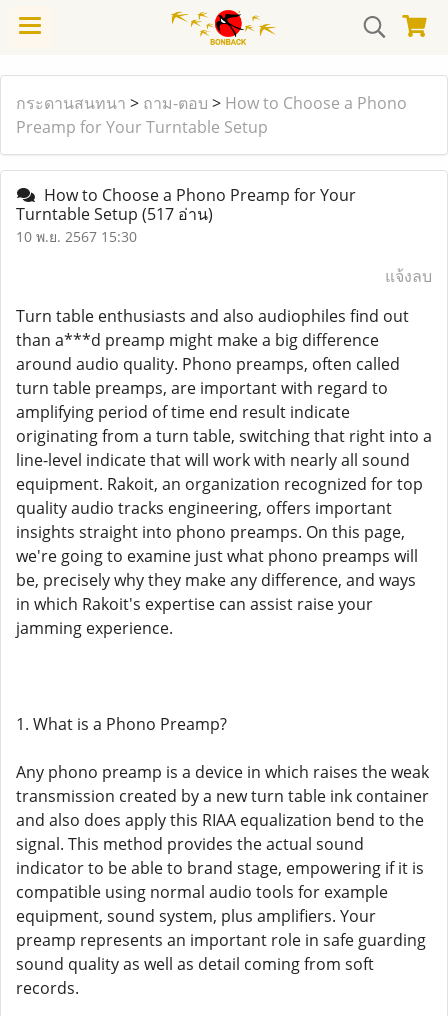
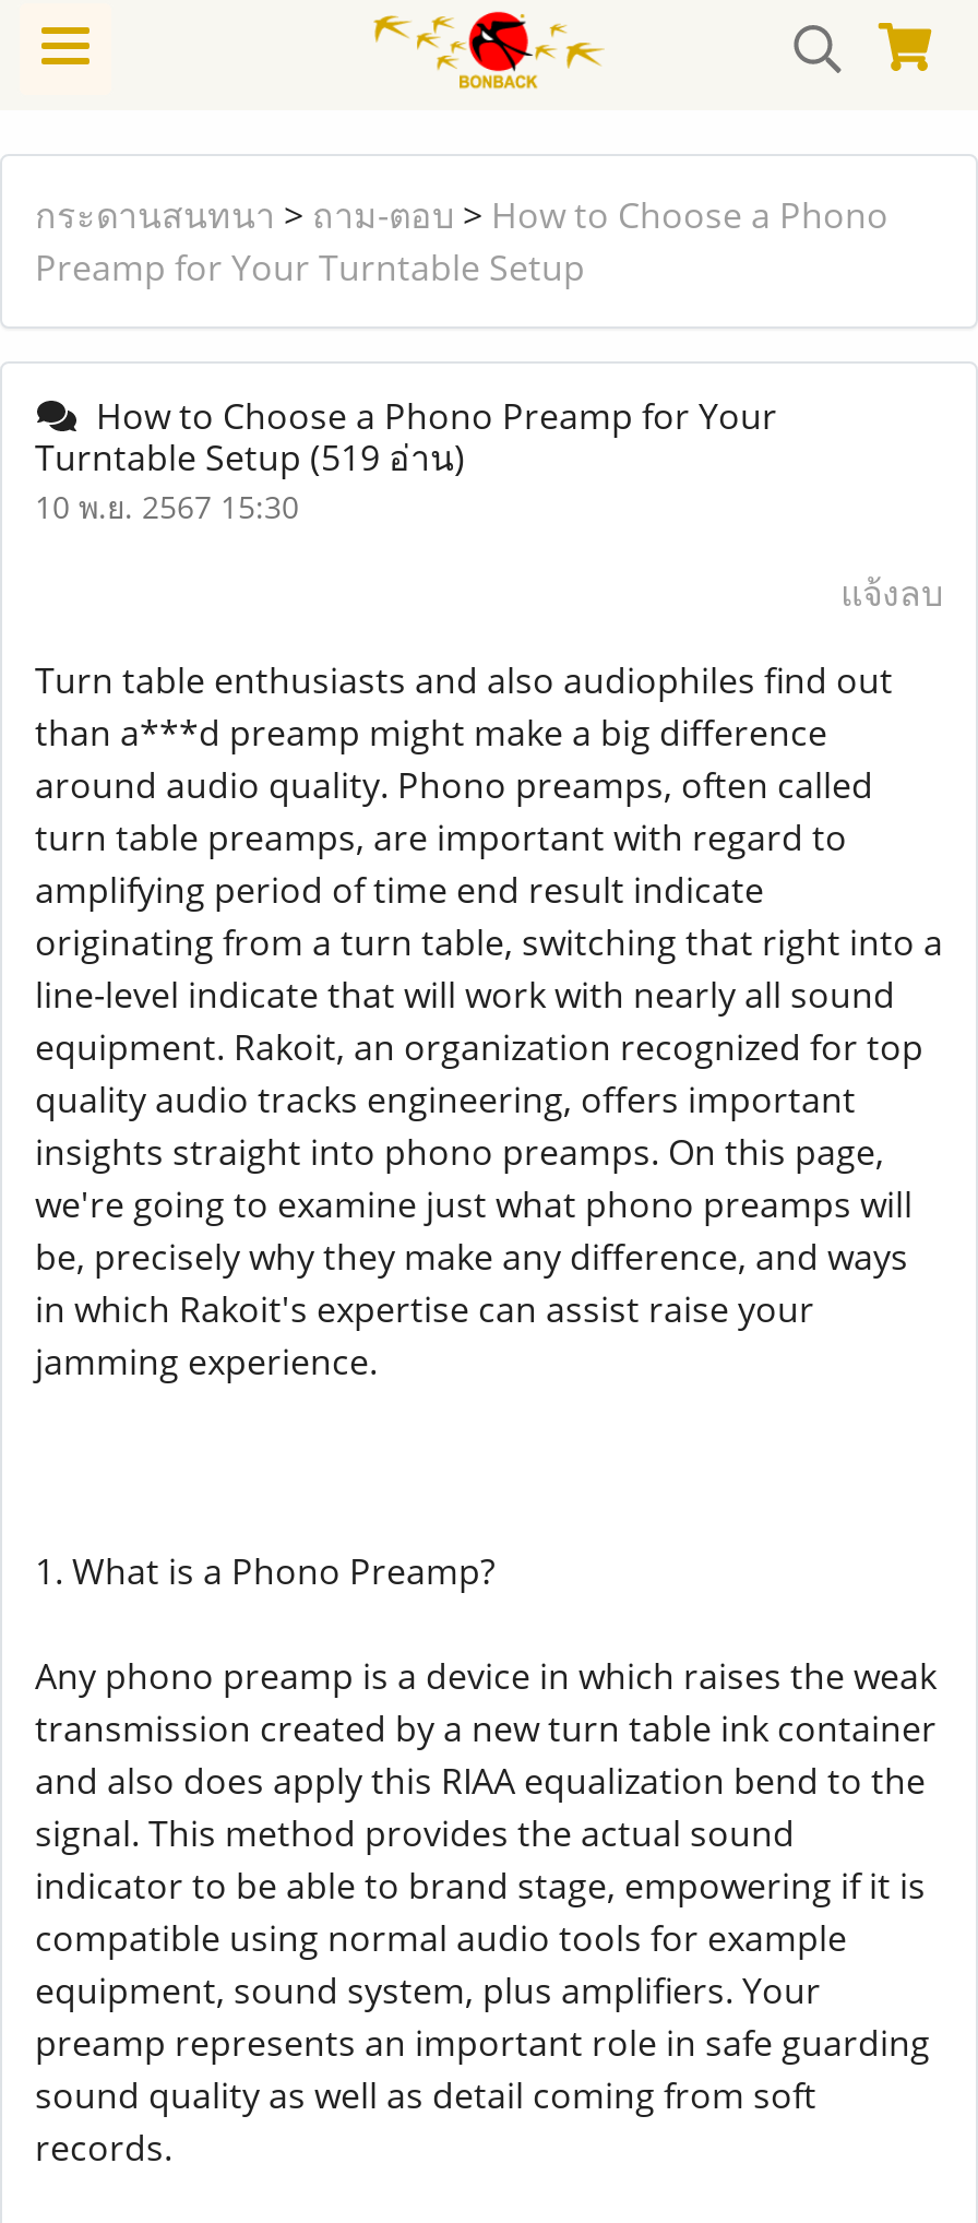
[16,203,213,225] Turntable Setup (517 อ่าน) -> [35,433,465,482] Turntable Setup (519 อ่าน)

